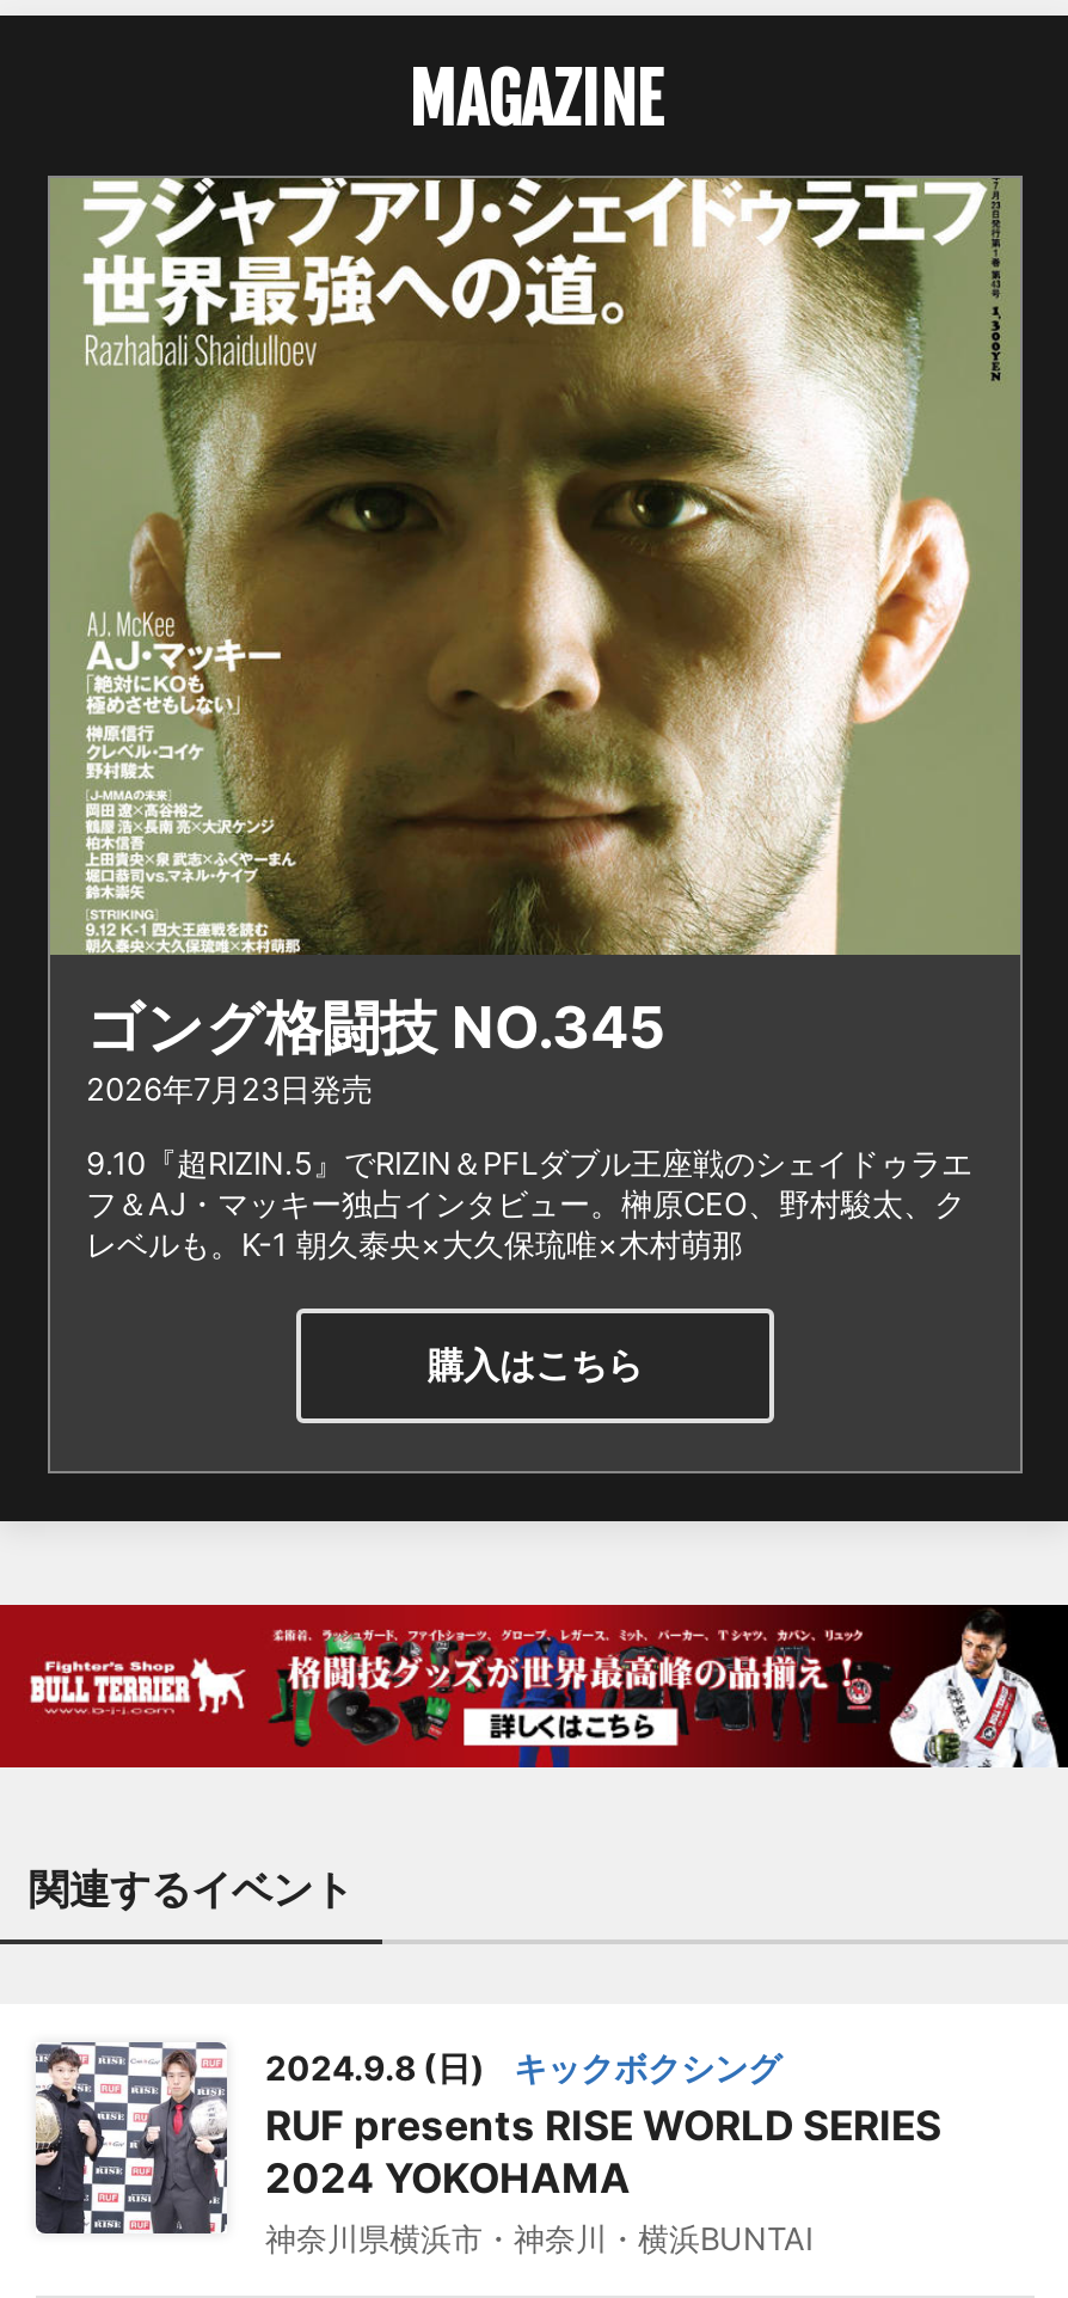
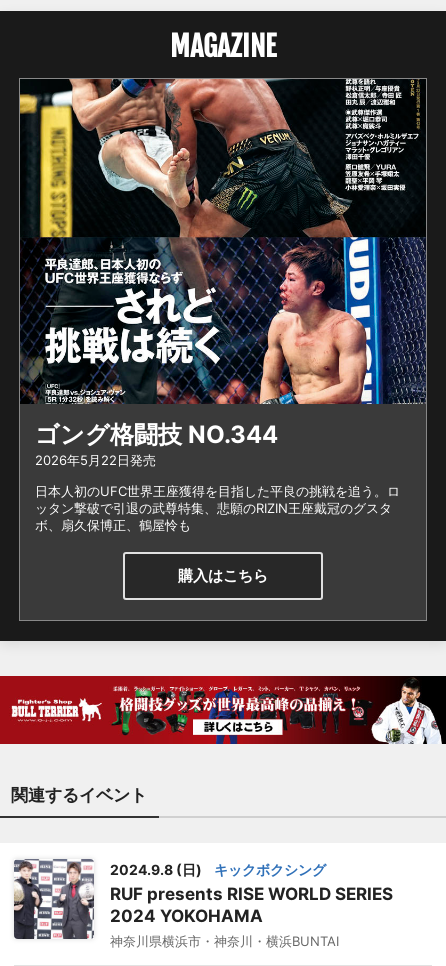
[48,176,1023,1107] [image] | ゴング格闘技 NO.345 | 2026年7月23日発売 -> [20,78,427,468] [image] | ゴング格闘技 NO.344 | 2026年5月22日発売
[86,1143,972,1262] 9.10『超RIZIN.5』でRIZIN＆PFLダブル王座戦のシェイドゥラエ | フ＆AJ・マッキー独占インタビュー。榊原CEO、野村駿太、ク | レベルも。K-1 朝久泰央×大久保琉唯×木村萌那 -> [35,483,400,533] 日本人初のUFC世界王座獲得を目指した平良の挑戦を追う。ロ | ッタン撃破で引退の武尊特集、悲願のRIZIN王座戴冠のグスタ | ボ、扇久保博正、鶴屋怜も

